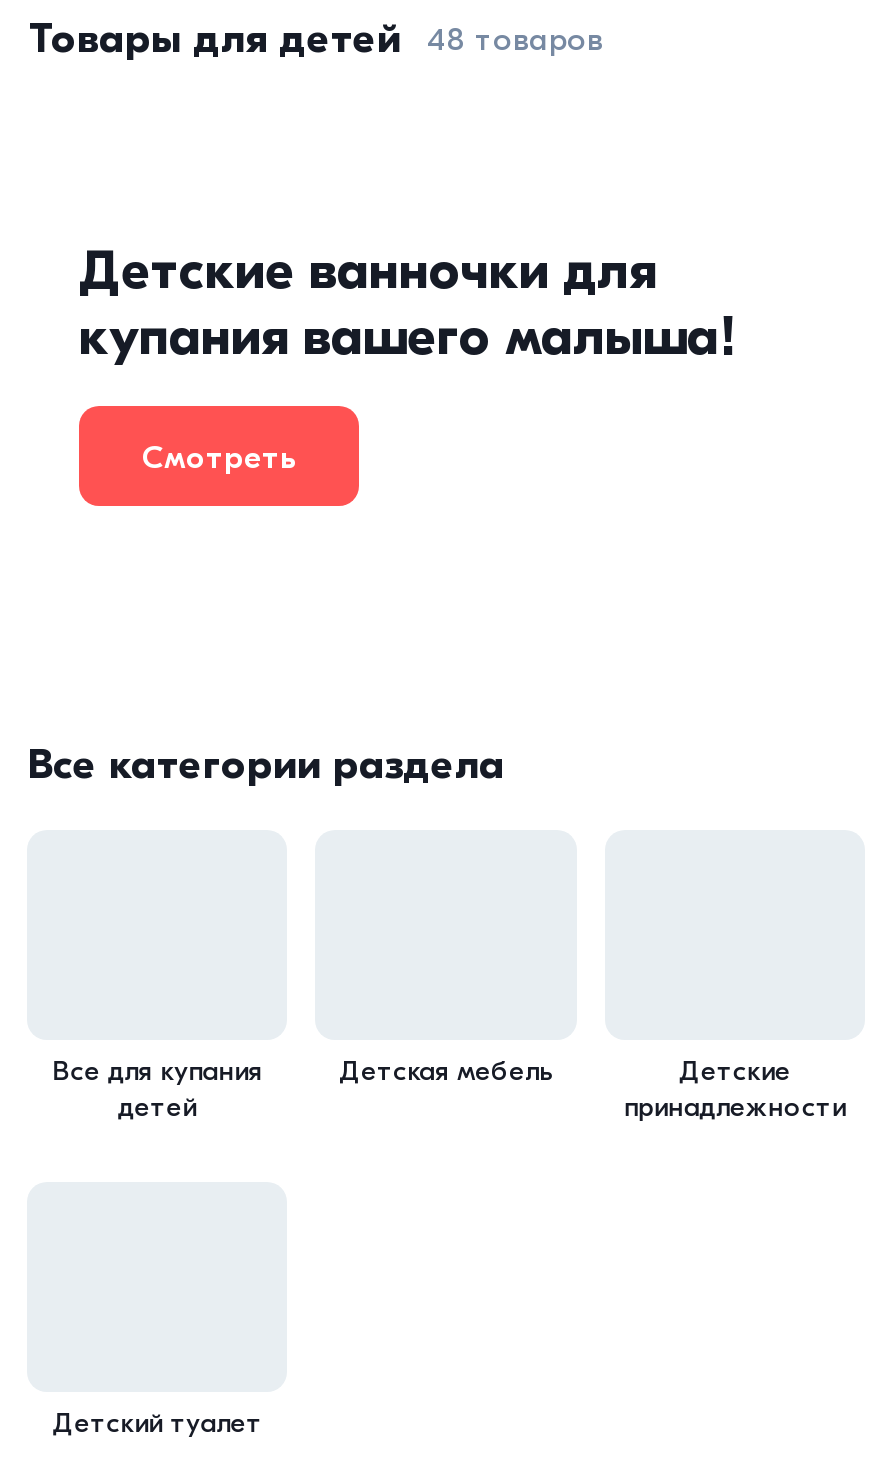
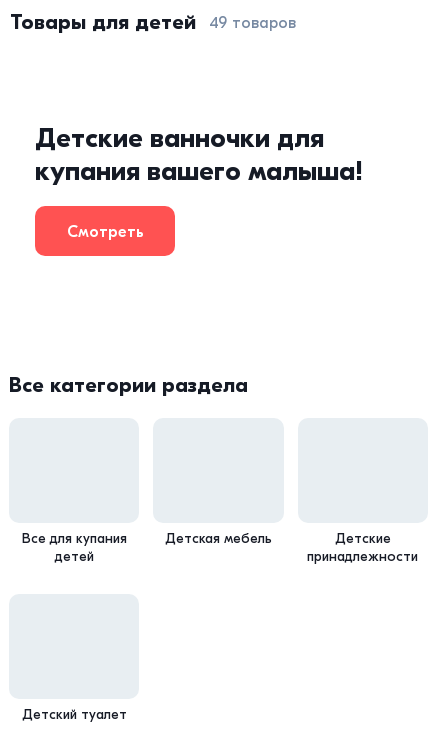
[29,14,603,62] Товары для детей 48 товаров -> [10,10,296,34] Товары для детей 49 товаров

